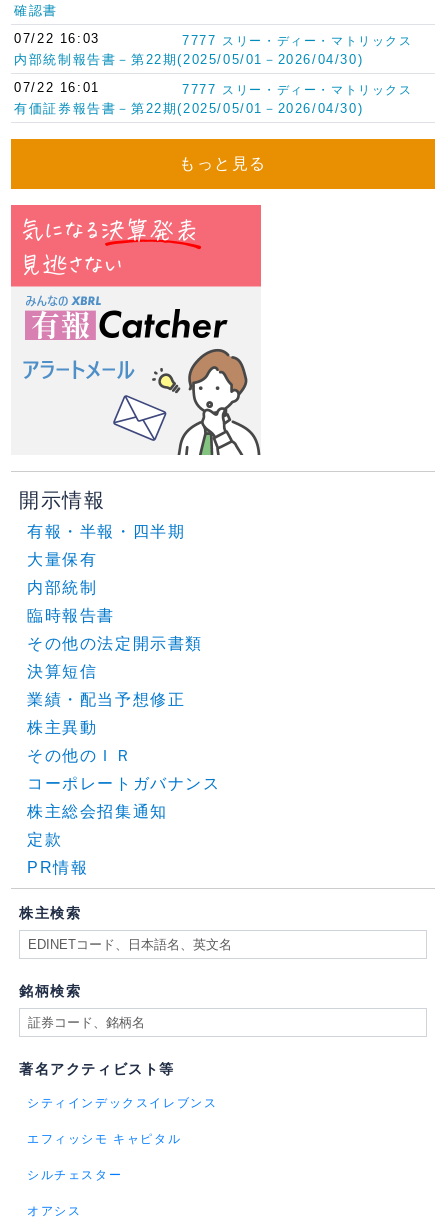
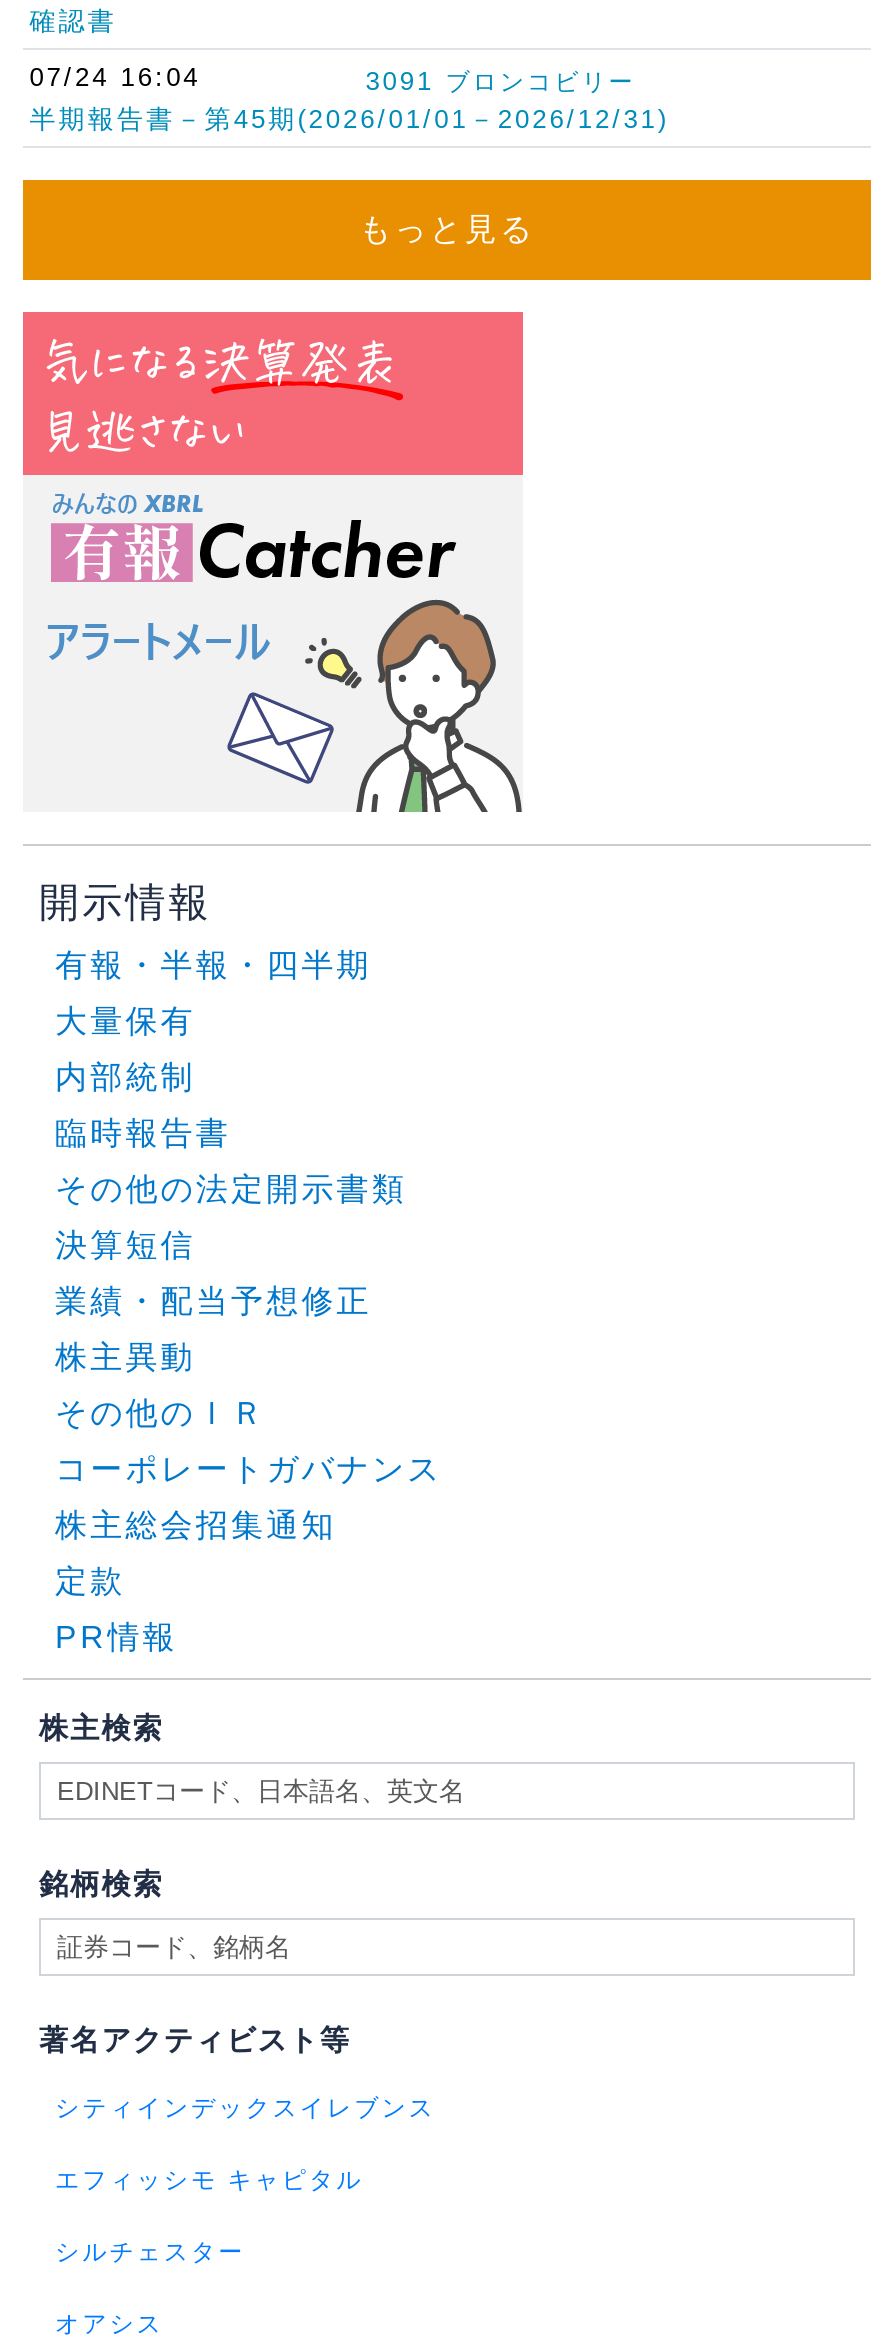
[14,31,413,116] 07/22 16:03 | 7777 スリー・ディー・マトリックス | 内部統制報告書－第22期(2025/05/01－2026/04/30) | 07/22 16:01 | 7777 スリー・ディー・マトリックス | 有価証券報告書－第22期(2025/05/01－2026/04/30) -> [29,61,669,133] 07/24 16:04 | 3091 ブロンコビリー | 半期報告書－第45期(2026/01/01－2026/12/31)

